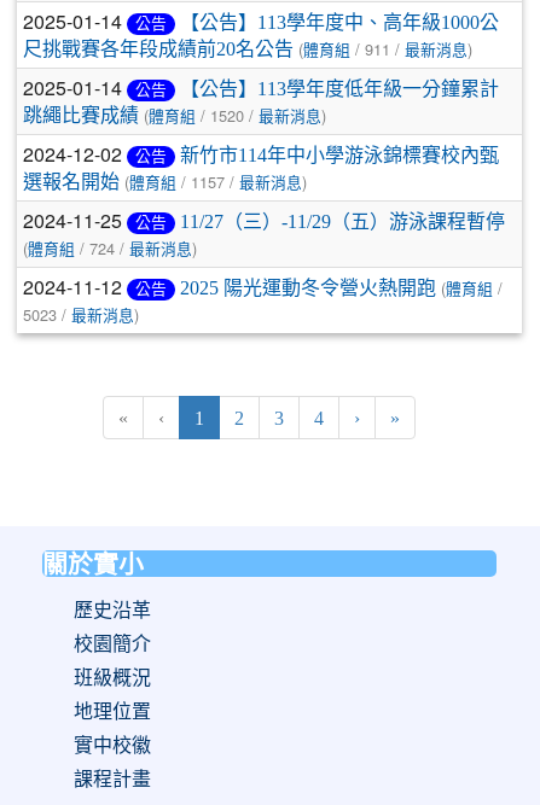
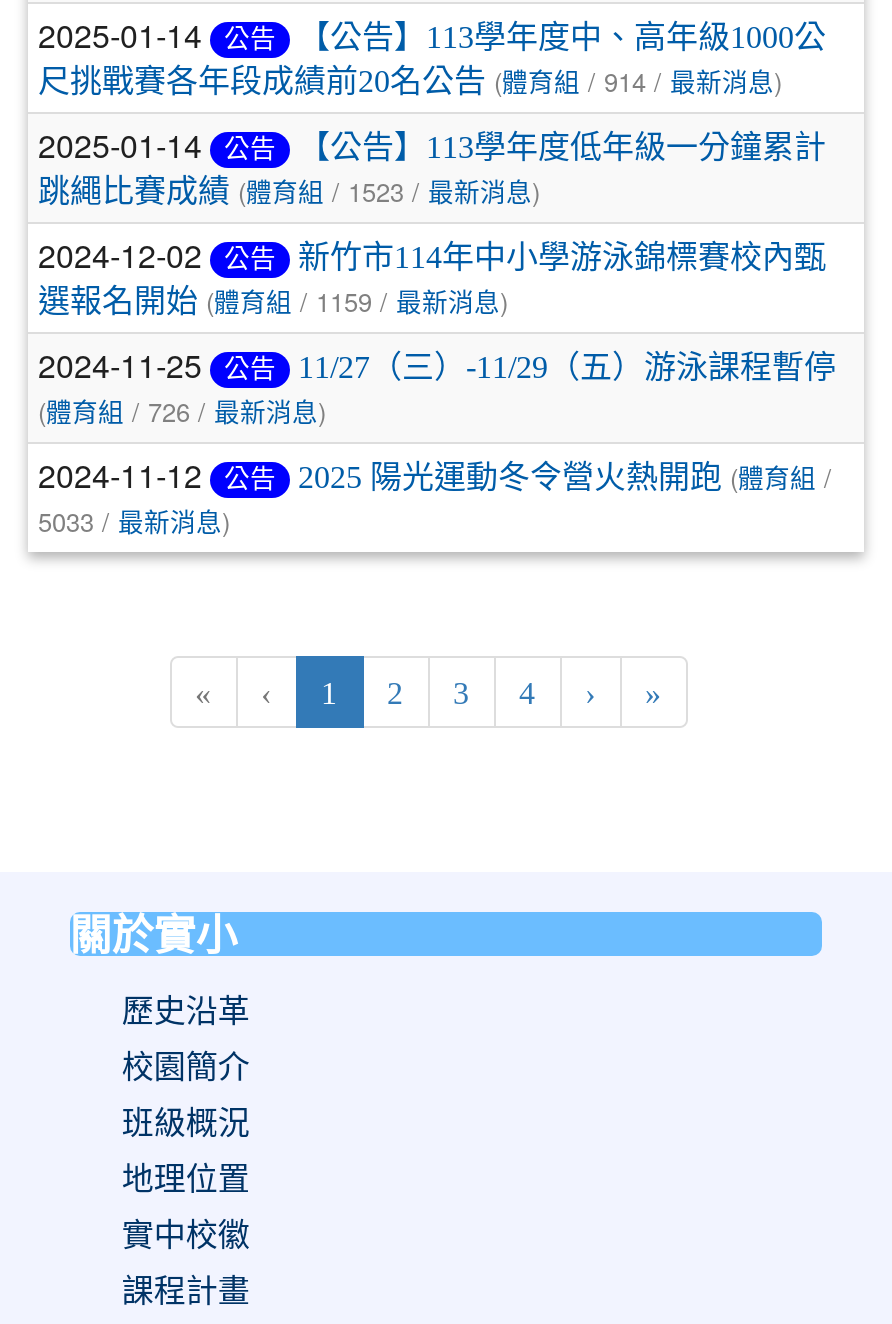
[23,37,472,60] 尺挑戰賽各年段成績前20名公告 (體育組/ 911 /最新消息) -> [38,62,782,100] 尺挑戰賽各年段成績前20名公告 (體育組/ 914 /最新消息)
[23,104,326,127] 跳繩比賽成績 (體育組/ 1520 /最新消息) -> [38,172,540,210] 跳繩比賽成績 (體育組/ 1523 /最新消息)
[23,170,307,193] 選報名開始 (體育組/ 1157 /最新消息) -> [38,282,508,320] 選報名開始 (體育組/ 1159 /最新消息)
[23,237,197,259] (體育組/ 724 /最新消息) -> [38,392,326,430] (體育組/ 726 /最新消息)
[23,303,139,326] 5023 /最新消息) -> [38,502,230,540] 5033 /最新消息)

